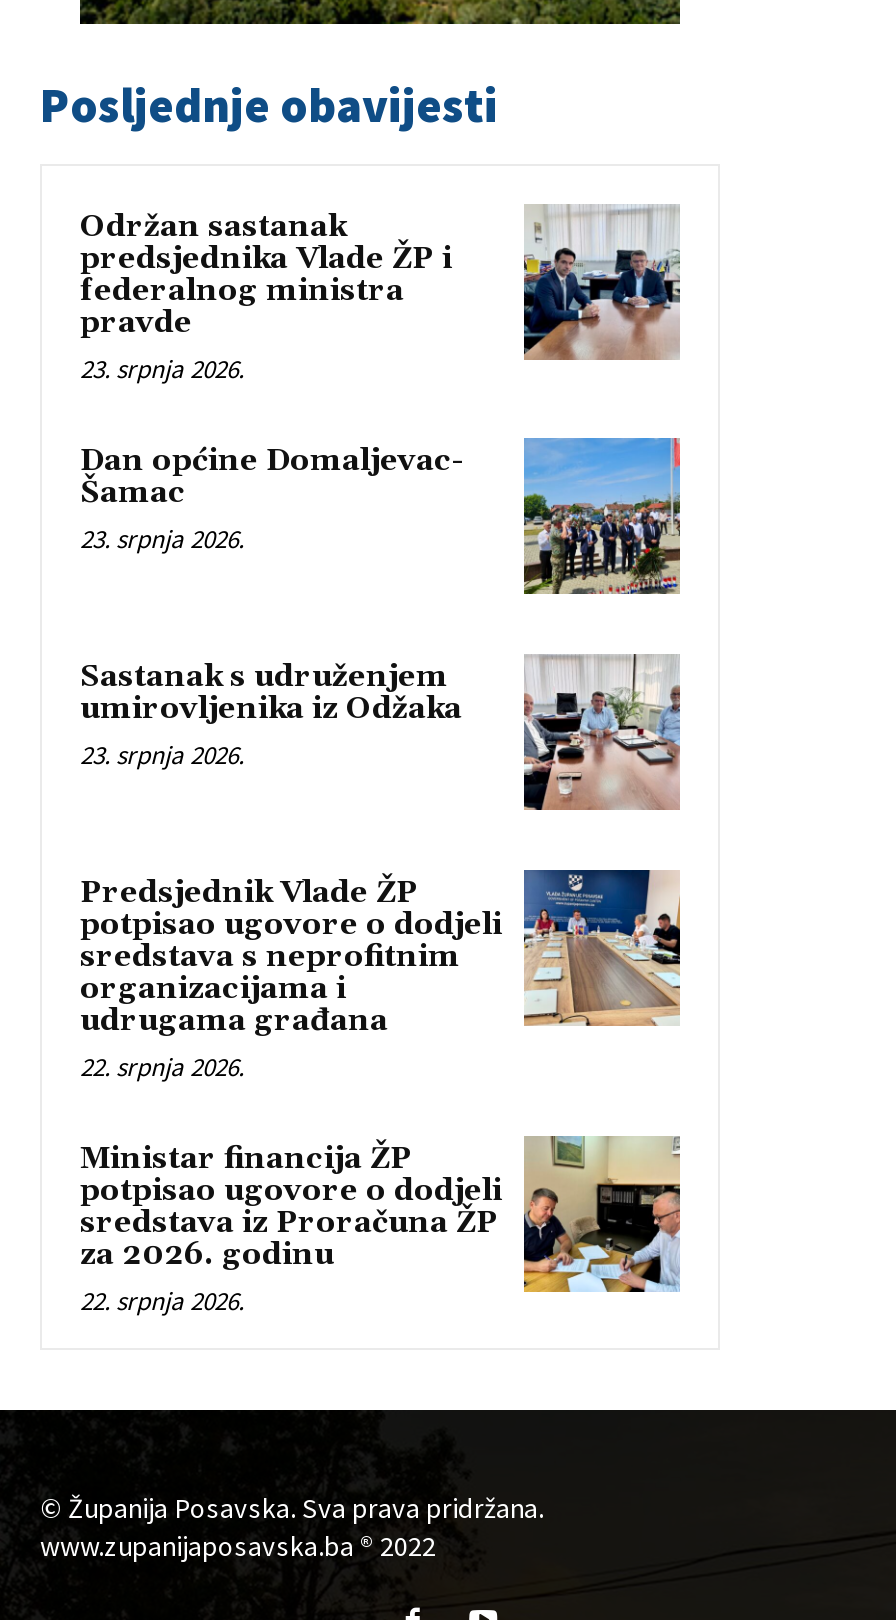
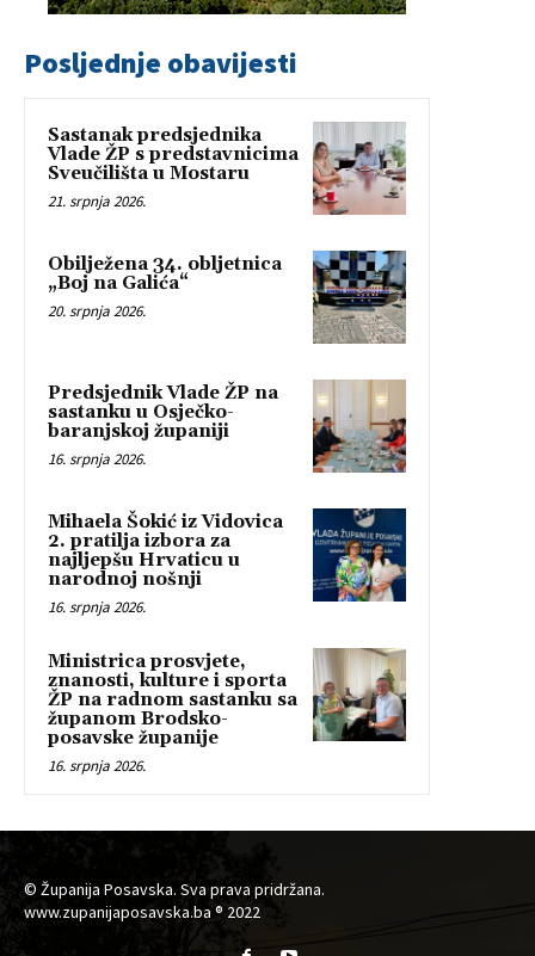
[80,208,678,386] [image] | Održan sastanak | predsjednika Vlade ŽP i | federalnog ministra | pravde | 23. srpnja 2026. -> [48,124,406,215] [image] | Sastanak predsjednika | Vlade ŽP s predstavnicima | Sveučilišta u Mostaru | 21. srpnja 2026.
[80,436,682,594] [image] | Dan općine Domaljevac- | Šamac | 23. srpnja 2026. -> [48,249,407,344] [image] | Obilježena 34. obljetnica | „Boj na Galića“ | 20. srpnja 2026.
[80,656,680,812] [image] | Sastanak s udruženjem | umirovljenika iz Odžaka | 23. srpnja 2026. -> [48,380,406,473] [image] | Predsjednik Vlade ŽP na | sastanku u Osječko- | baranjskoj županiji | 16. srpnja 2026.
[80,870,682,1084] [image] | Predsjednik Vlade ŽP | potpisao ugovore o dodjeli | sredstava s neprofitnim | organizacijama i | udrugama građana | 22. srpnja 2026. -> [48,507,407,617] [image] | Mihaela Šokić iz Vidovica | 2. pratilja izbora za | najljepšu Hrvaticu u | narodnoj nošnji | 16. srpnja 2026.
[80,1104,682,1318] [image] | Ministar financija ŽP | potpisao ugovore o dodjeli | sredstava iz Proračuna ŽP | za 2026. godinu | 22. srpnja 2026. -> [48,647,407,776] [image] | Ministrica prosvjete, | znanosti, kulture i sporta | ŽP na radnom sastanku sa | županom Brodsko- | posavske županije | 16. srpnja 2026.

